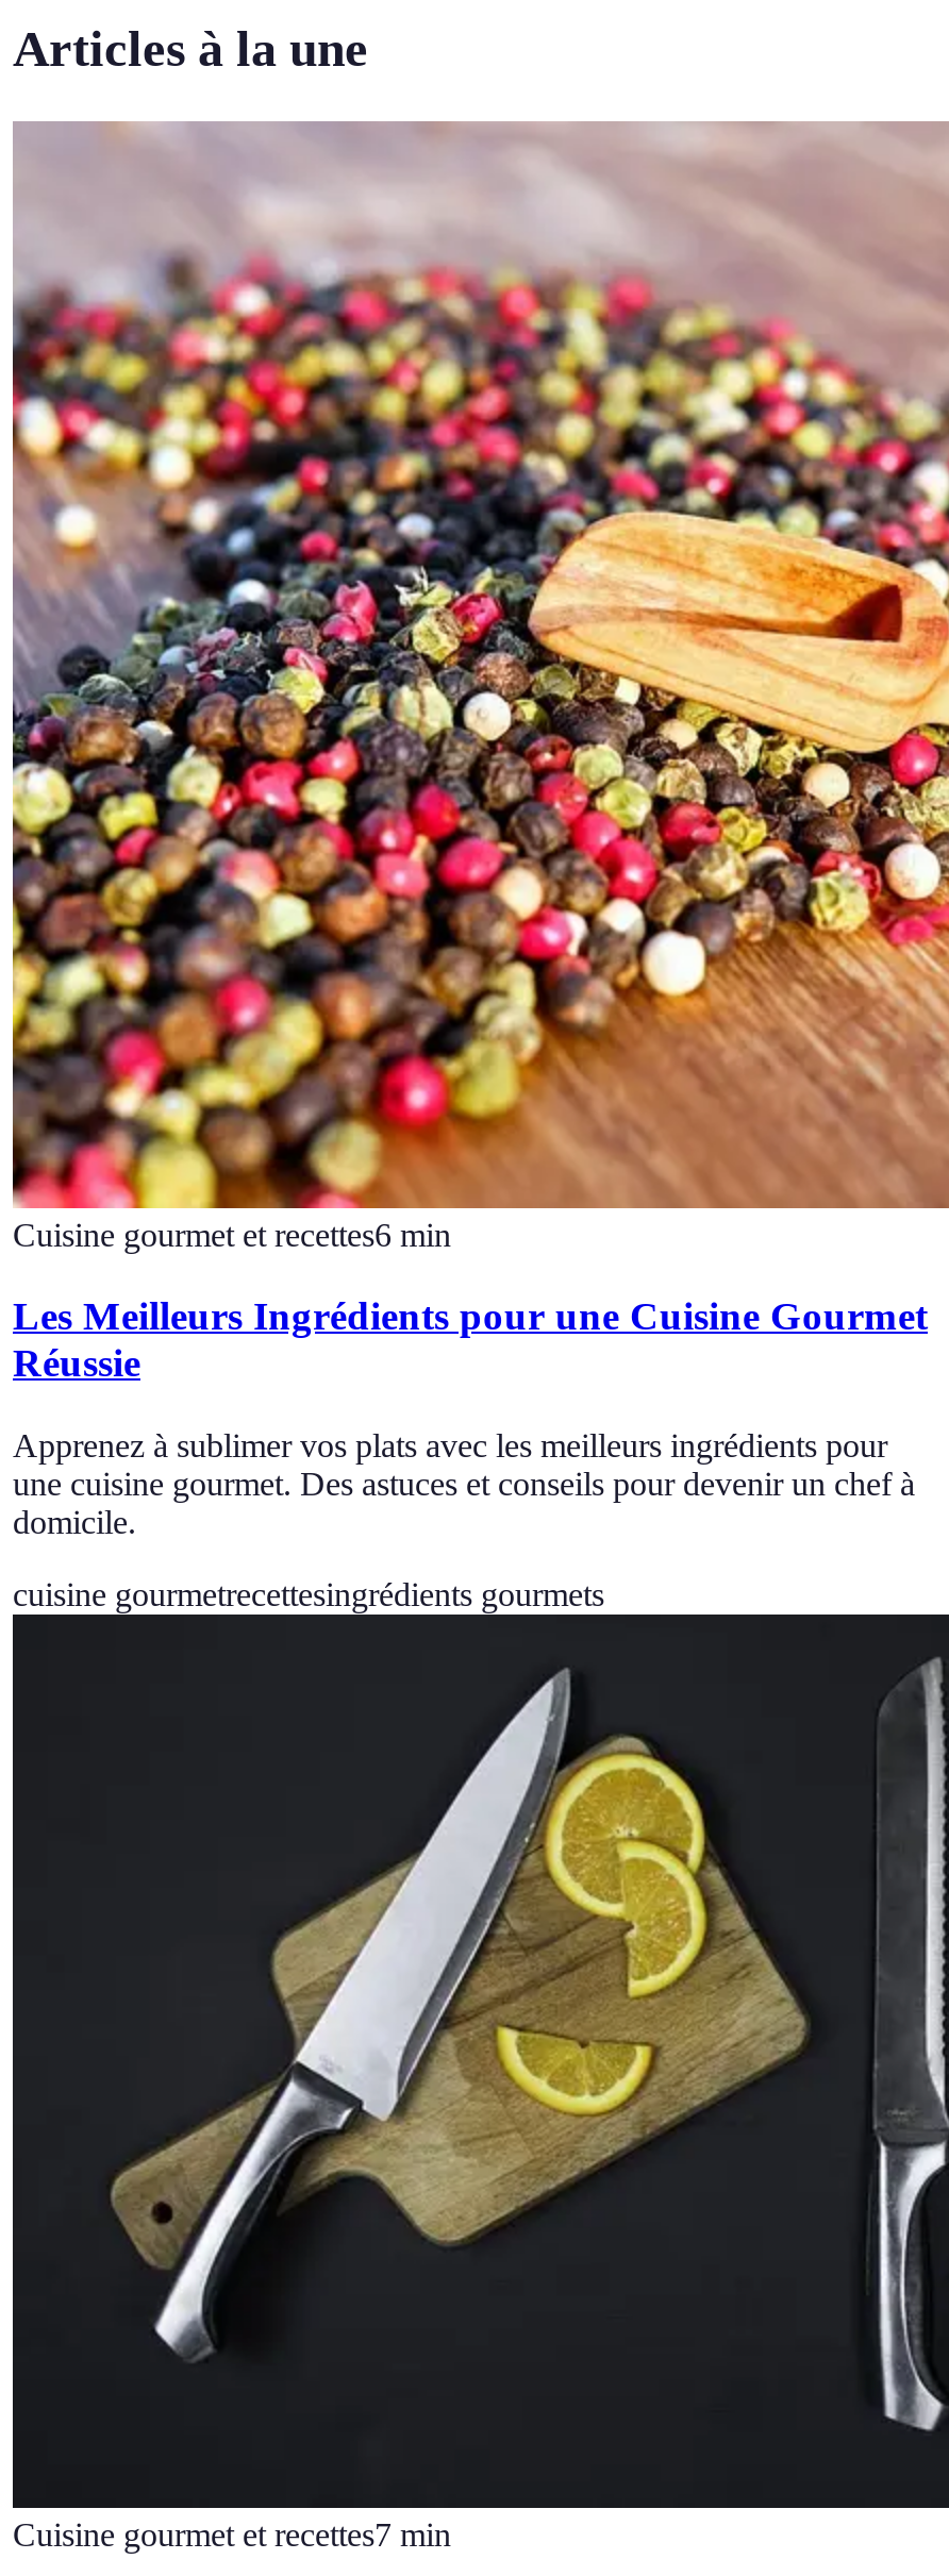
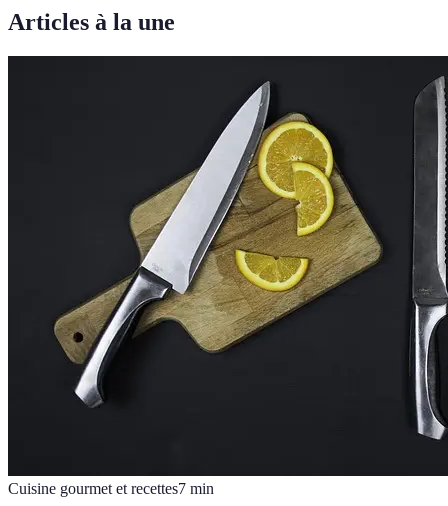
[11,121,943,1613] [image] | Cuisine gourmet et recettes6 min | Les Meilleurs Ingrédients pour une Cuisine Gourmet | Réussie | Apprenez à sublimer vos plats avec les meilleurs ingrédients pour | une cuisine gourmet. Des astuces et conseils pour devenir un chef à | domicile. | cuisine gourmetrecettesingrédients gourmets -> none

